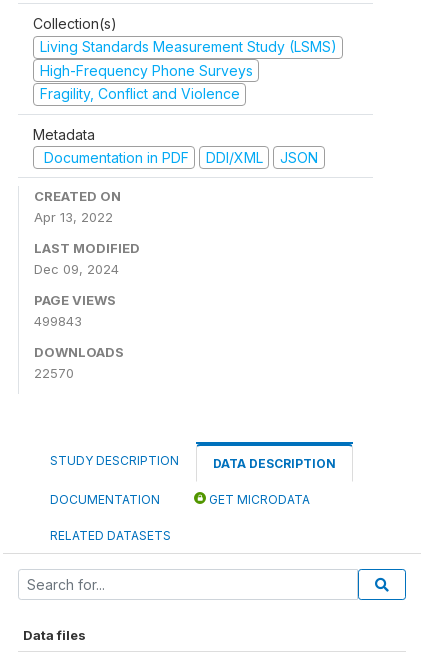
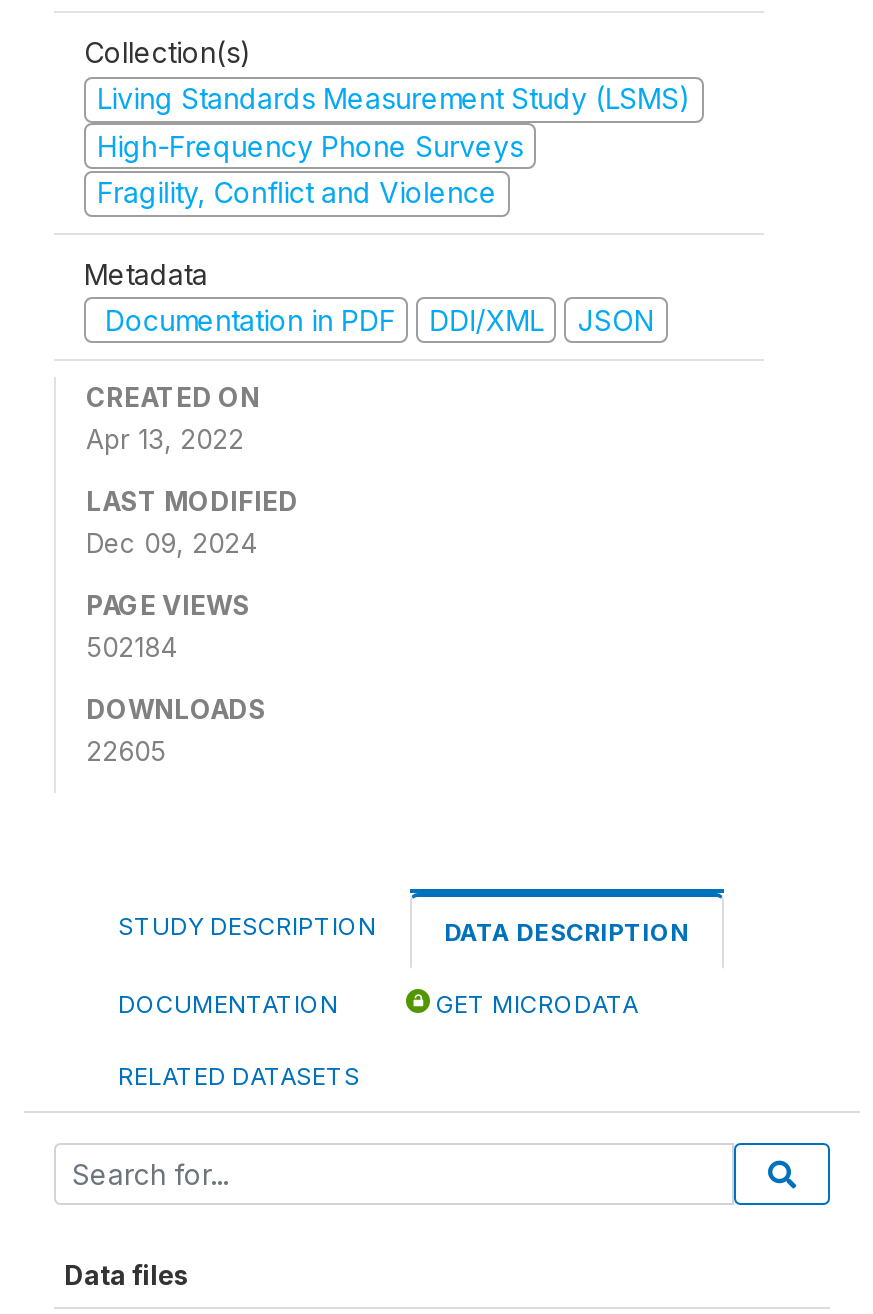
[34,313,82,329] 499843 -> [86,631,176,663] 502184
[34,365,74,381] 22570 -> [86,735,166,767] 22605

